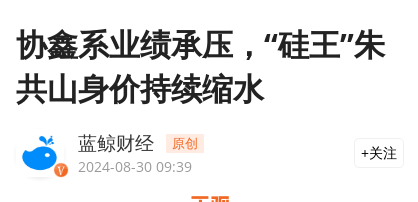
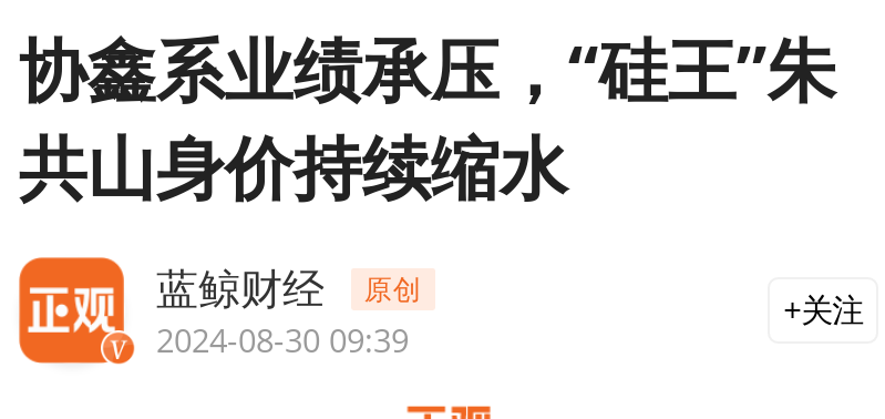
[16,129,64,177] [image] -> [17,255,127,366] [image]

